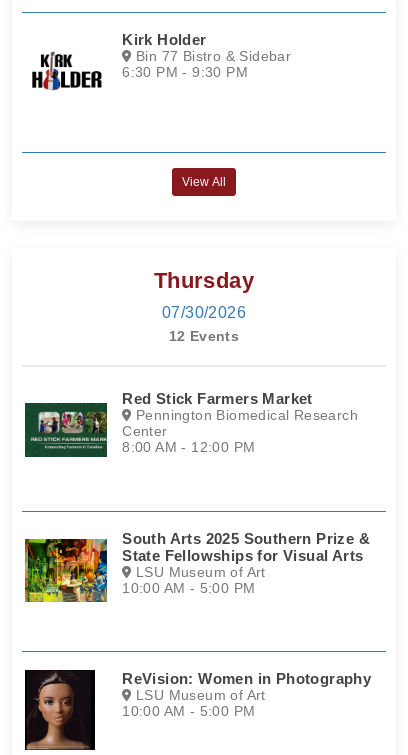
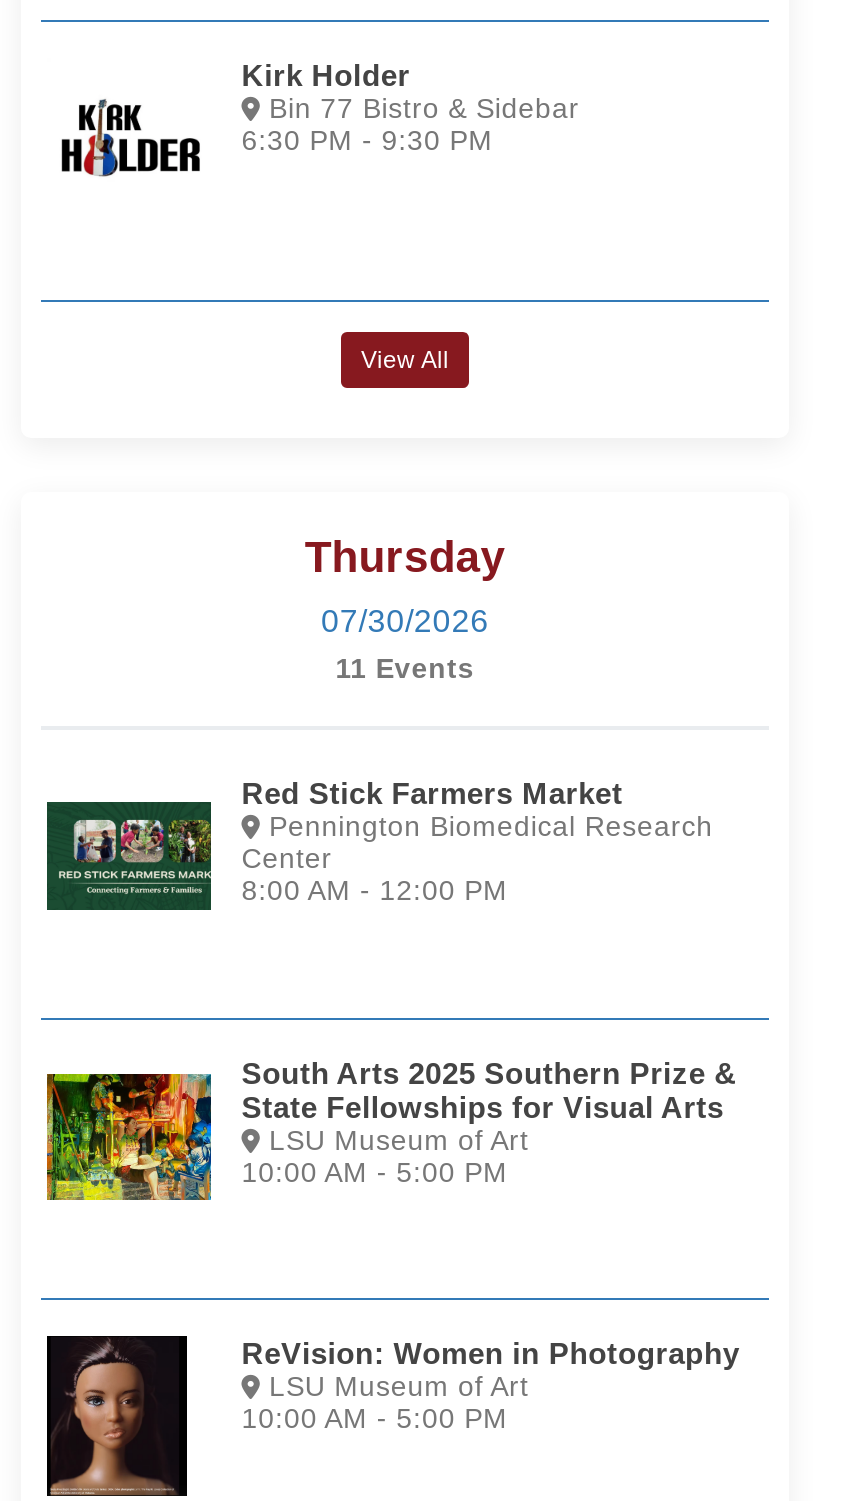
[169,328,239,344] 12 Events -> [335,652,475,684] 11 Events

